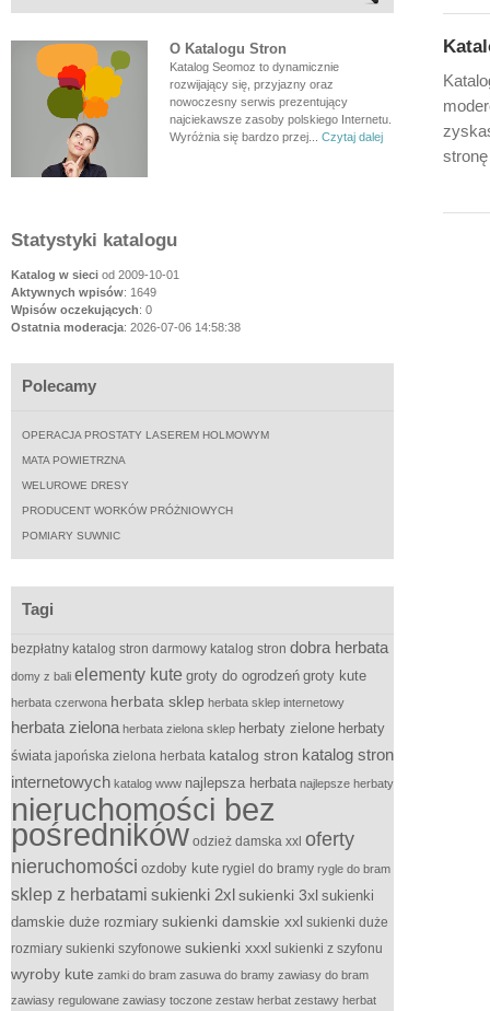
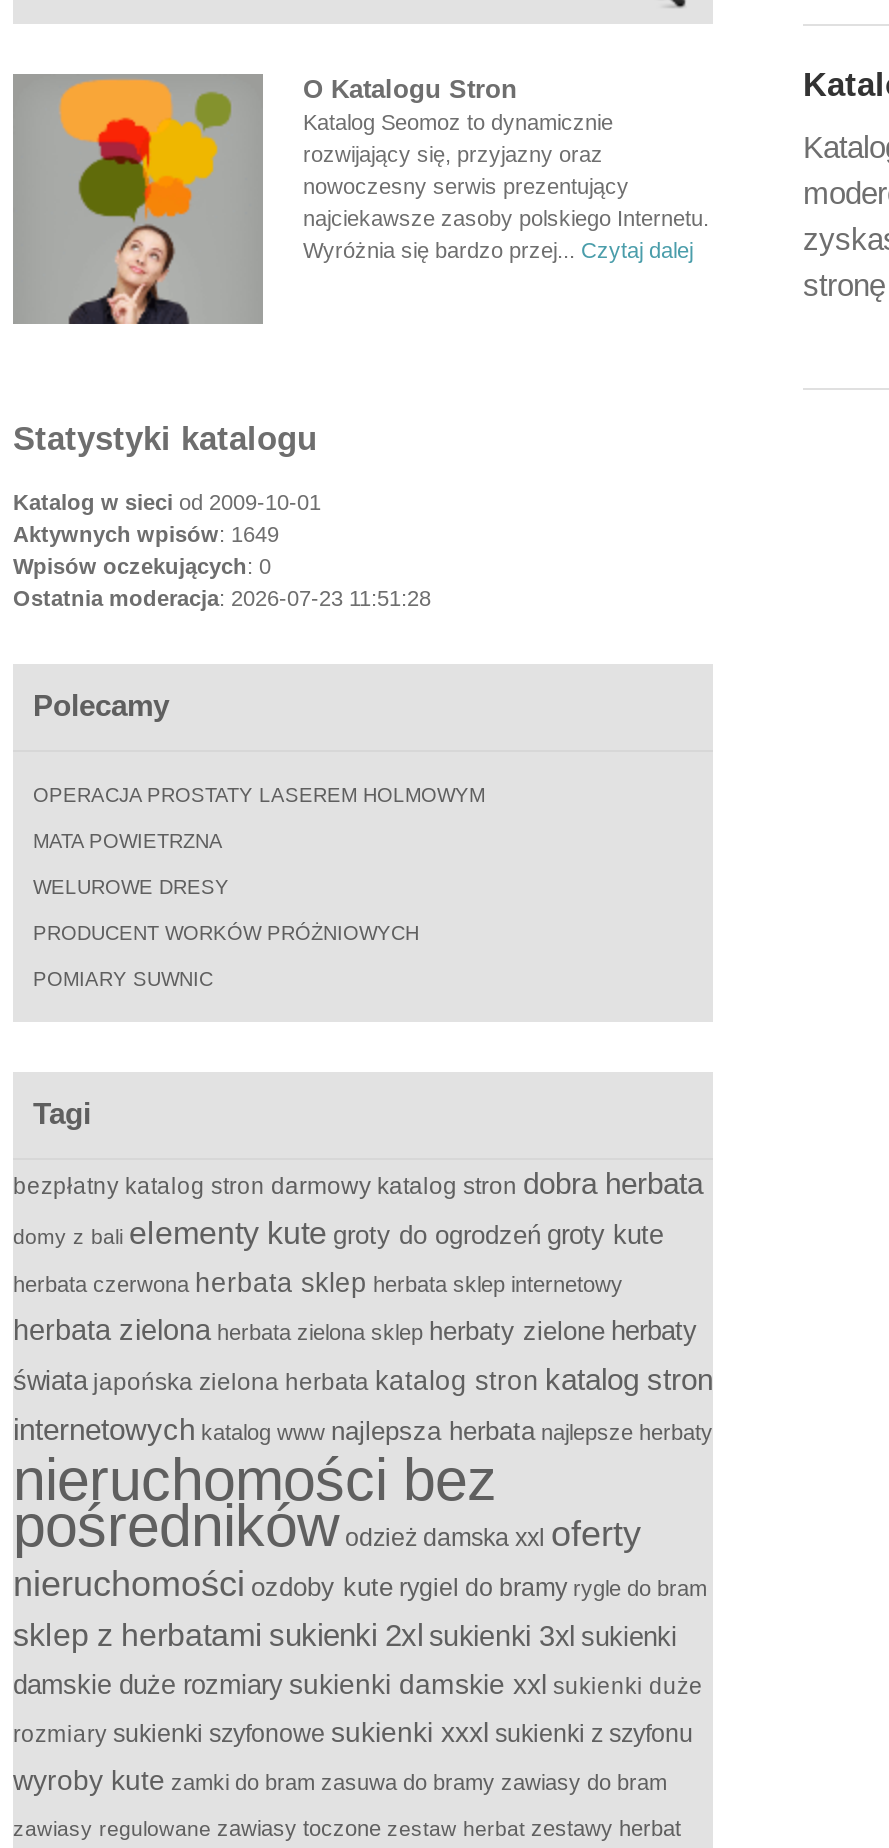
[11,321,241,334] Ostatnia moderacja: 2026-07-06 14:58:38 -> [13,586,431,610] Ostatnia moderacja: 2026-07-23 11:51:28

